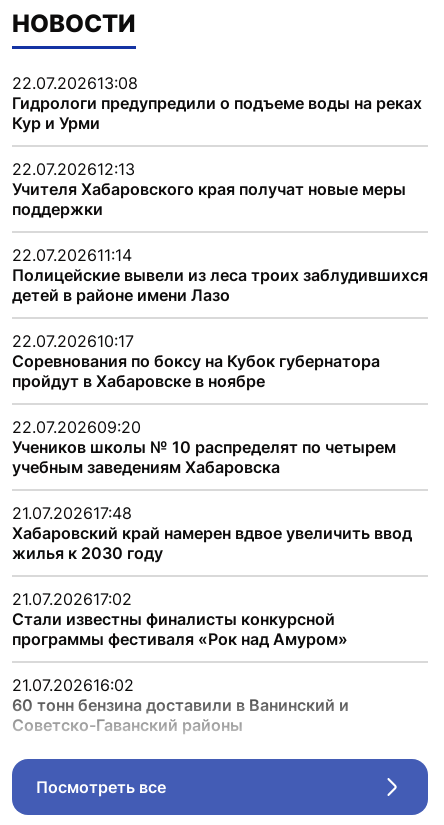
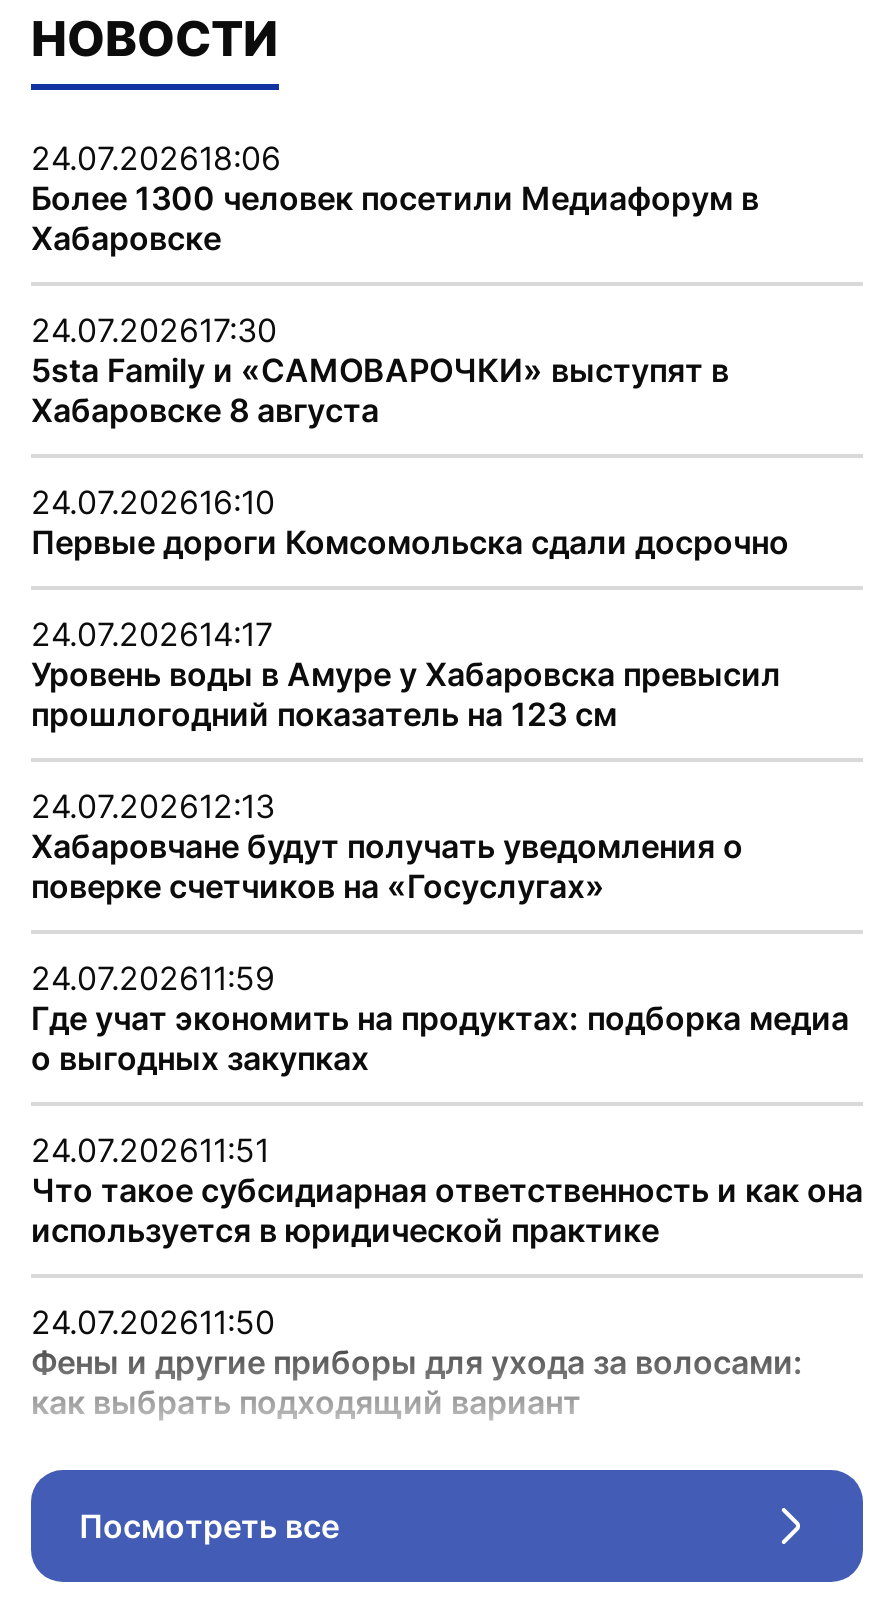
[12,73,422,133] 22.07.202613:08 | Гидрологи предупредили о подъеме воды на реках | Кур и Урми -> [31,138,759,258] 24.07.202618:06 | Более 1300 человек посетили Медиафорум в | Хабаровске
[12,159,406,219] 22.07.202612:13 | Учителя Хабаровского края получат новые меры | поддержки -> [31,310,729,430] 24.07.202617:30 | 5sta Family и «САМОВАРОЧКИ» выступят в | Хабаровске 8 августа
[12,245,428,305] 22.07.202611:14 | Полицейские вывели из леса троих заблудившихся | детей в районе имени Лазо -> [31,482,789,562] 24.07.202616:10 | Первые дороги Комсомольска сдали досрочно
[12,331,380,391] 22.07.202610:17 | Соревнования по боксу на Кубок губернатора | пройдут в Хабаровске в ноябре -> [31,614,781,734] 24.07.202614:17 | Уровень воды в Амуре у Хабаровска превысил | прошлогодний показатель на 123 см
[12,417,396,477] 22.07.202609:20 | Учеников школы № 10 распределят по четырем | учебным заведениям Хабаровска -> [31,786,743,906] 24.07.202612:13 | Хабаровчане будут получать уведомления о | поверке счетчиков на «Госуслугах»
[12,503,412,563] 21.07.202617:48 | Хабаровский край намерен вдвое увеличить ввод | жилья к 2030 году -> [31,958,849,1078] 24.07.202611:59 | Где учат экономить на продуктах: подборка медиа | о выгодных закупках
[12,589,348,649] 21.07.202617:02 | Стали известны финалисты конкурсной | программы фестиваля «Рок над Амуром» -> [31,1130,863,1250] 24.07.202611:51 | Что такое субсидиарная ответственность и как она | используется в юридической практике
[12,675,349,735] 21.07.202616:02 | 60 тонн бензина доставили в Ванинский и | Советско-Гаванский районы -> [31,1302,803,1422] 24.07.202611:50 | Фены и другие приборы для ухода за волосами: | как выбрать подходящий вариант

